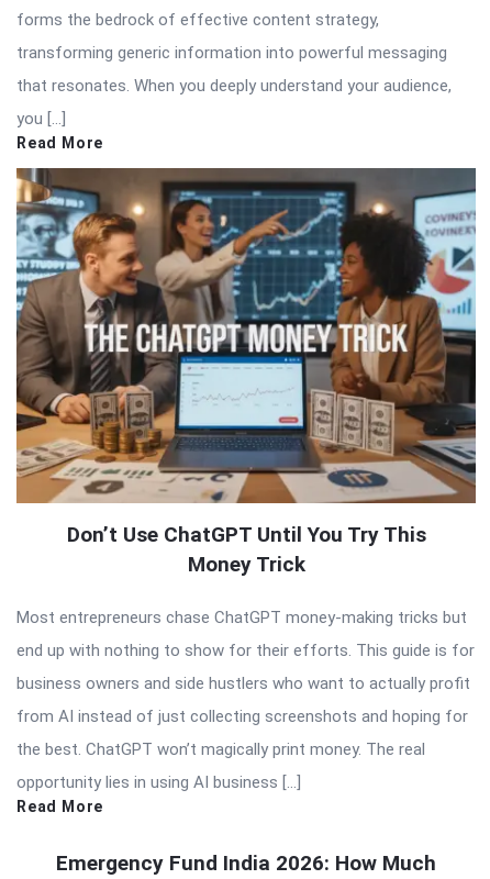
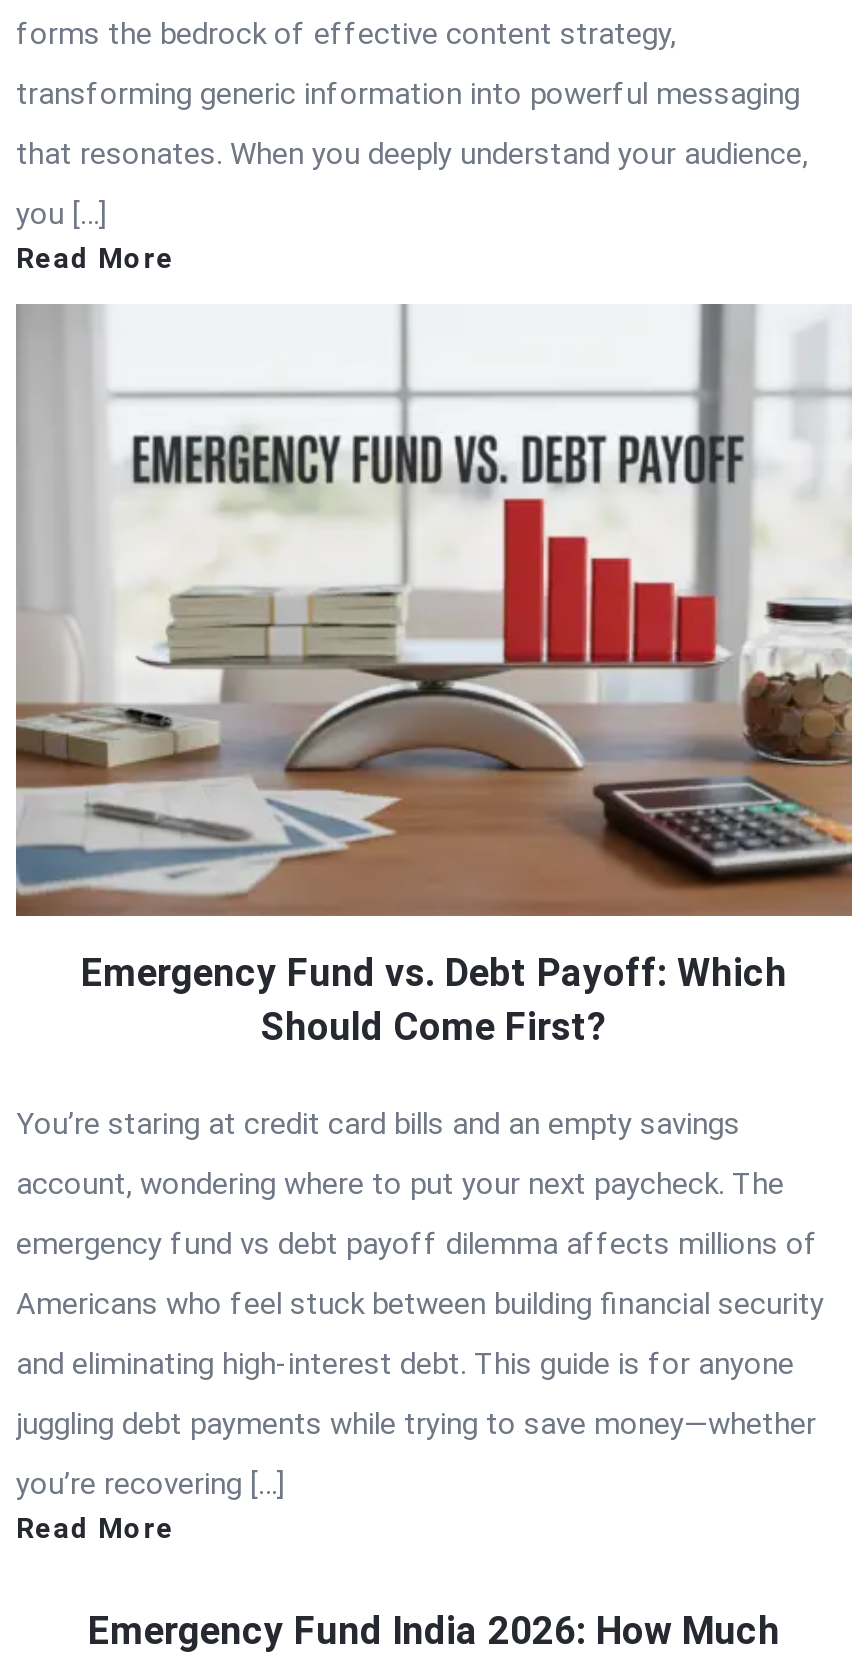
[15,167,477,793] [image] | Don’t Use ChatGPT Until You Try This | Money Trick | Most entrepreneurs chase ChatGPT money-making tricks but | end up with nothing to show for their efforts. This guide is for | business owners and side hustlers who want to actually profit | from AI instead of just collecting screenshots and hoping for | the best. ChatGPT won’t magically print money. The real | opportunity lies in using AI business […] -> [14,305,854,1502] [image] | Emergency Fund vs. Debt Payoff: Which | Should Come First? | You’re staring at credit card bills and an empty savings | account, wondering where to put your next paycheck. The | emergency fund vs debt payoff dilemma affects millions of | Americans who feel stuck between building financial security | and eliminating high-interest debt. This guide is for anyone | juggling debt payments while trying to save money—whether | you’re recovering […]

